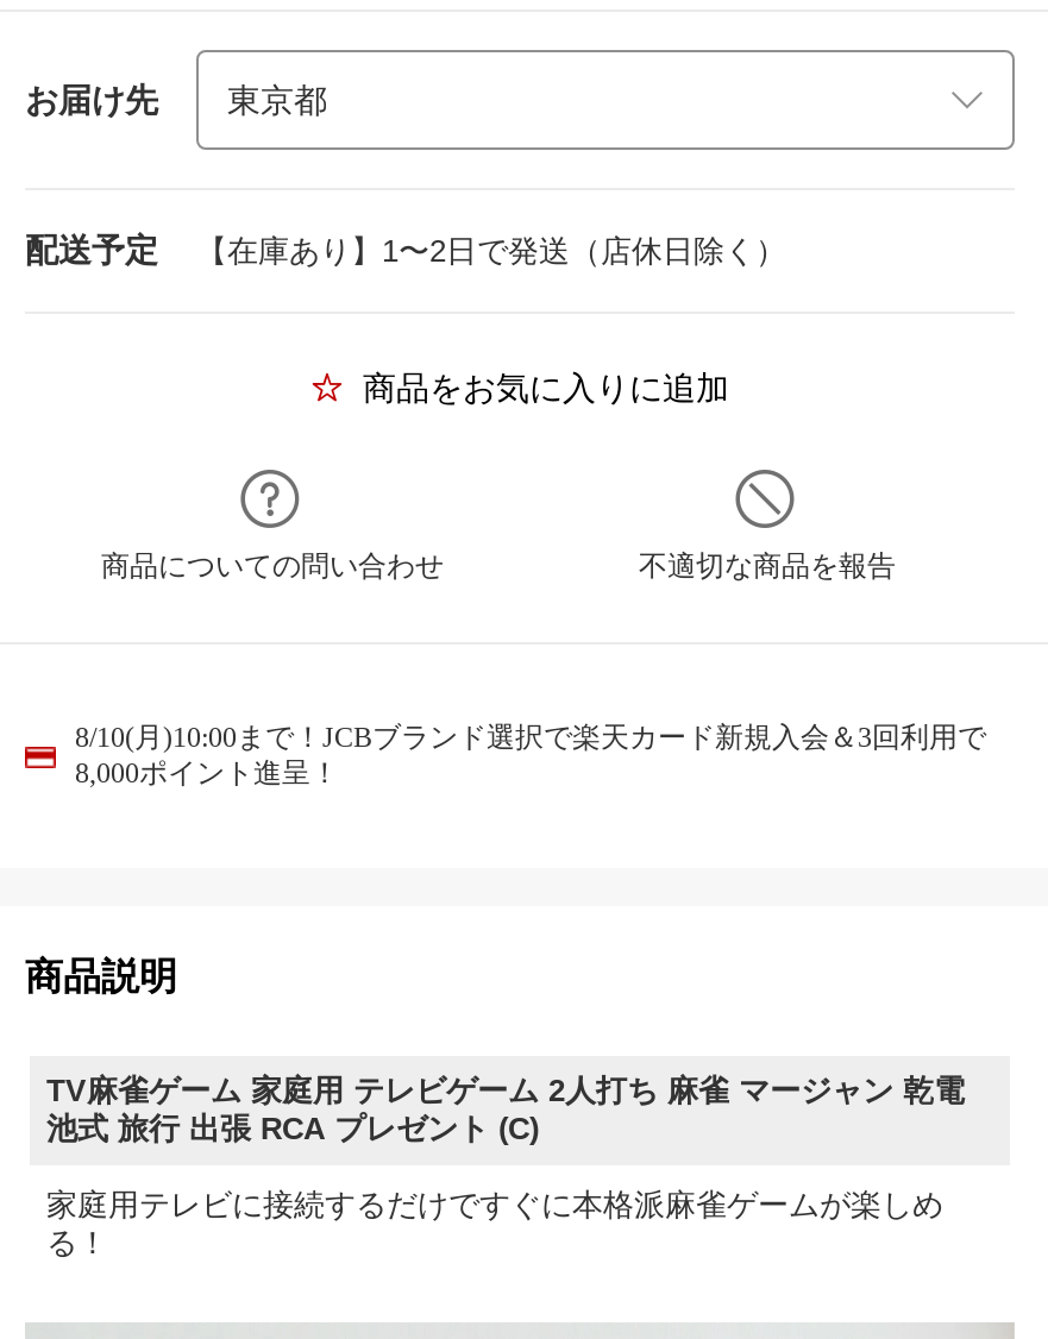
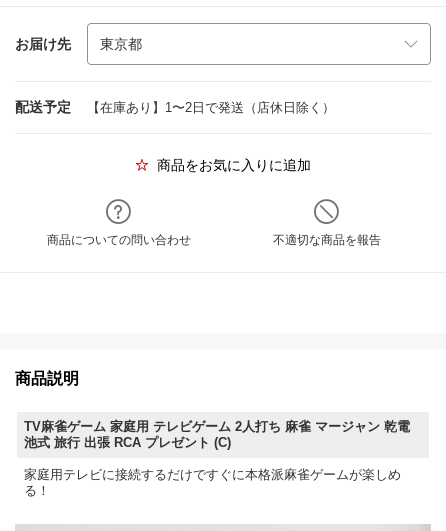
[75,721,986,790] 8/10(月)10:00まで！JCBブランド選択で楽天カード新規入会＆3回利用で | 8,000ポイント進呈！ -> none

